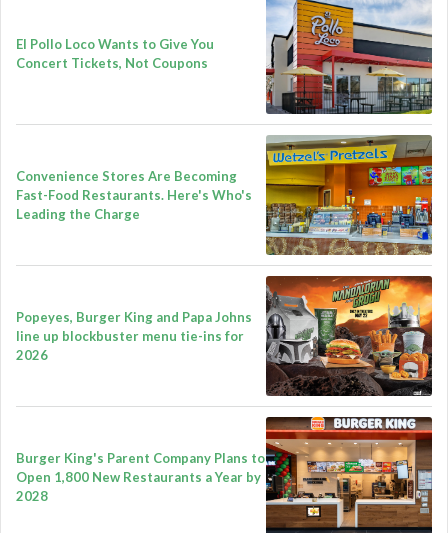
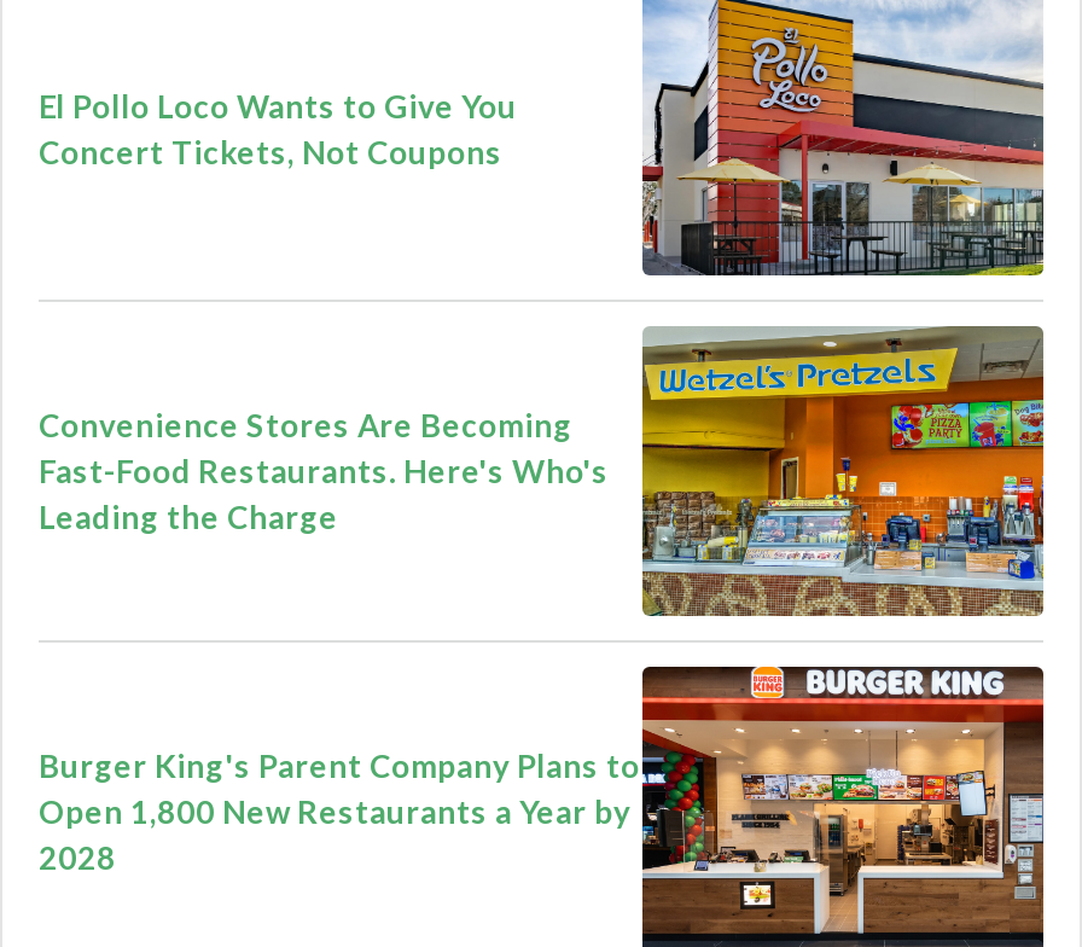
[16,276,433,397] [image] | Popeyes, Burger King and Papa Johns | line up blockbuster menu tie-ins for | 2026 -> none

